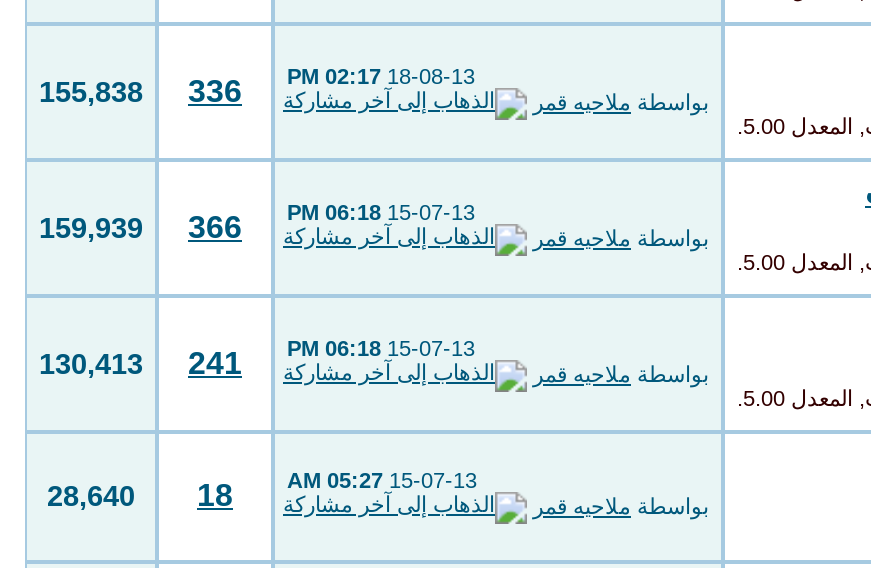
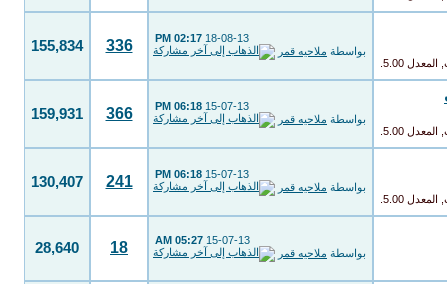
[39,74,242,108] 155,838 336 -> [31,37,132,54] 155,834 336
[39,210,242,244] 159,939 366 -> [31,105,132,122] 159,931 366
[39,346,242,380] 130,413 241 -> [31,173,132,190] 130,407 241

